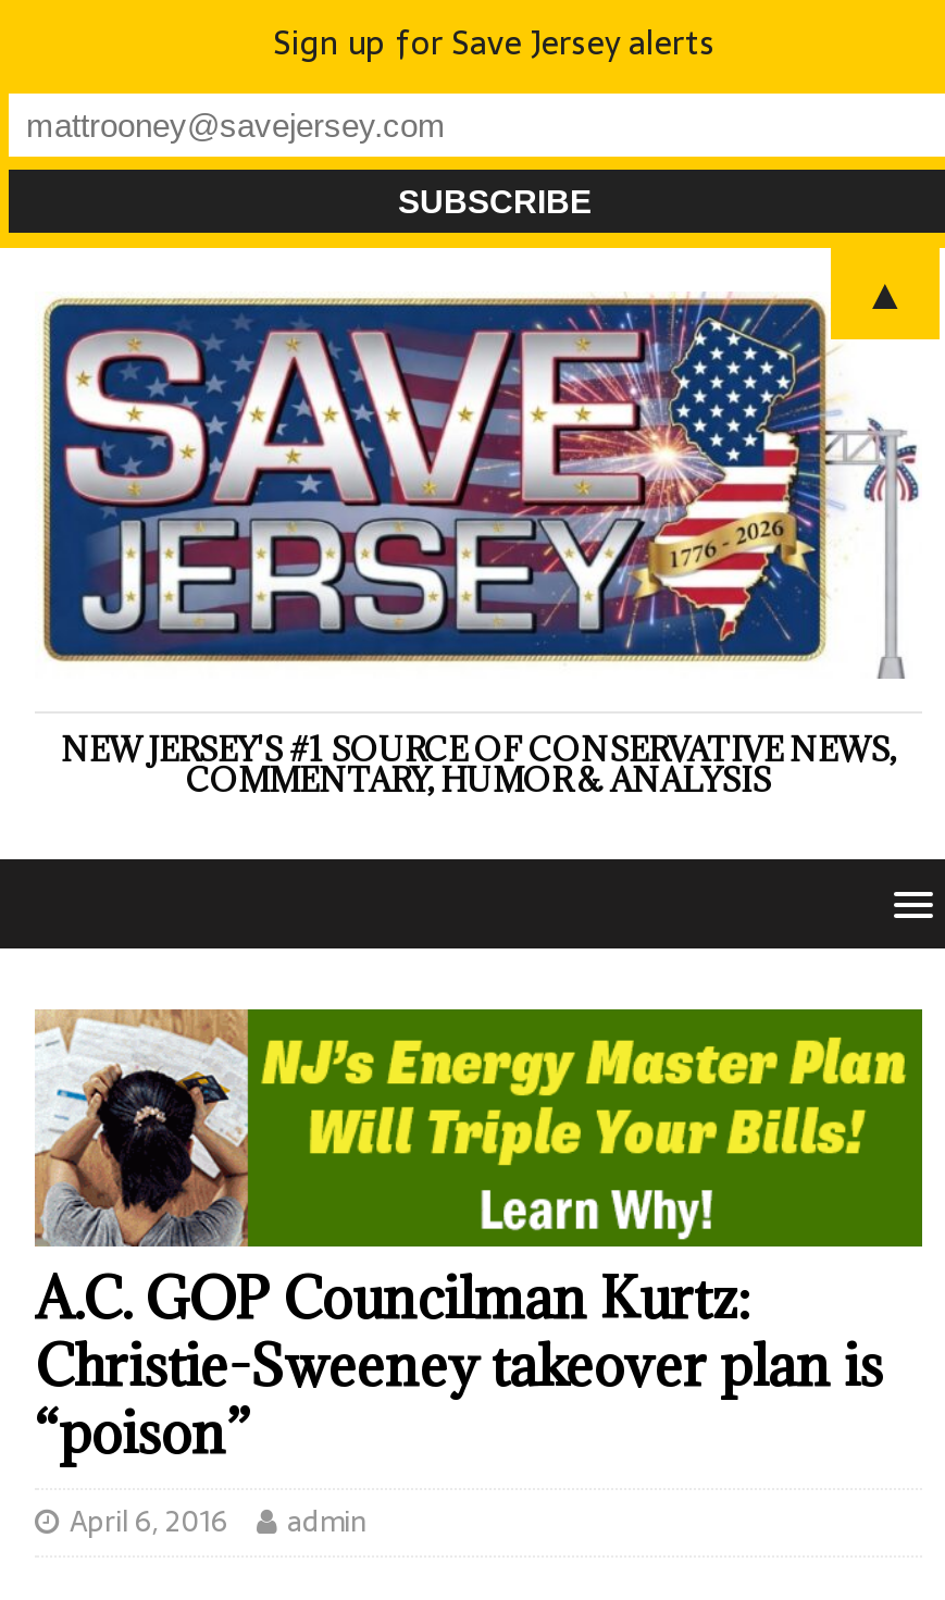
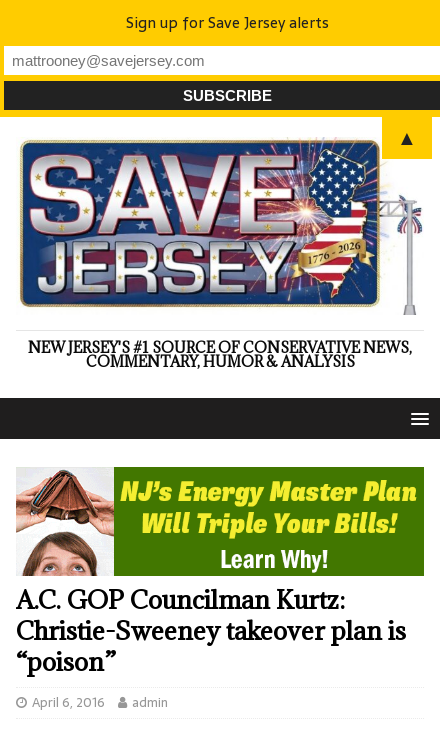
[33,1007,250,1249] [image] -> [15,467,115,577] [image]

